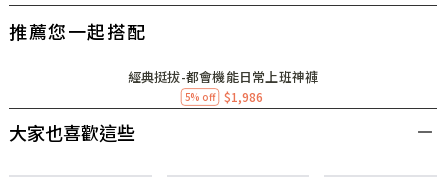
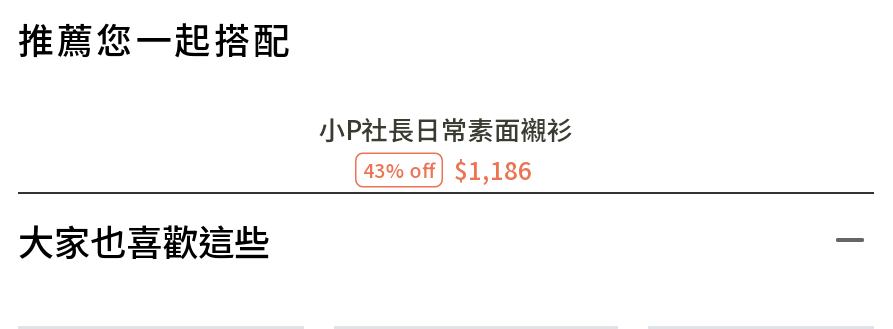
[127,67,318,105] 經典挺拔-都會機能日常上班神褲 | 5% off | $1,986 -> [318,111,574,187] 小P社長日常素面襯衫 | 43% off | $1,186

